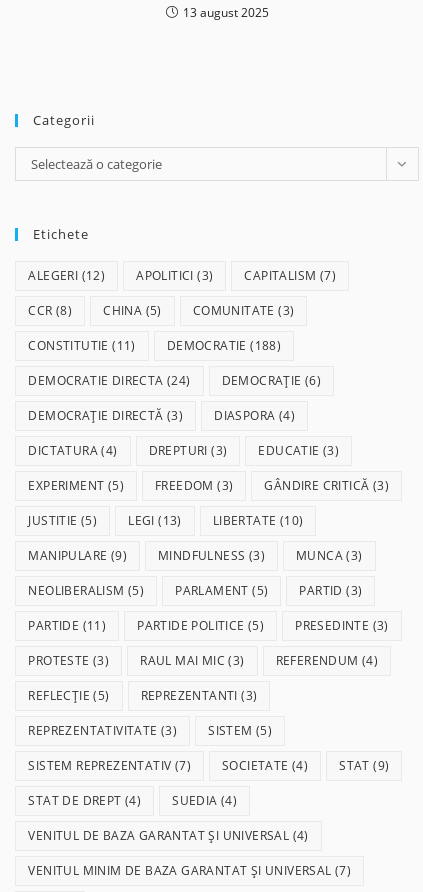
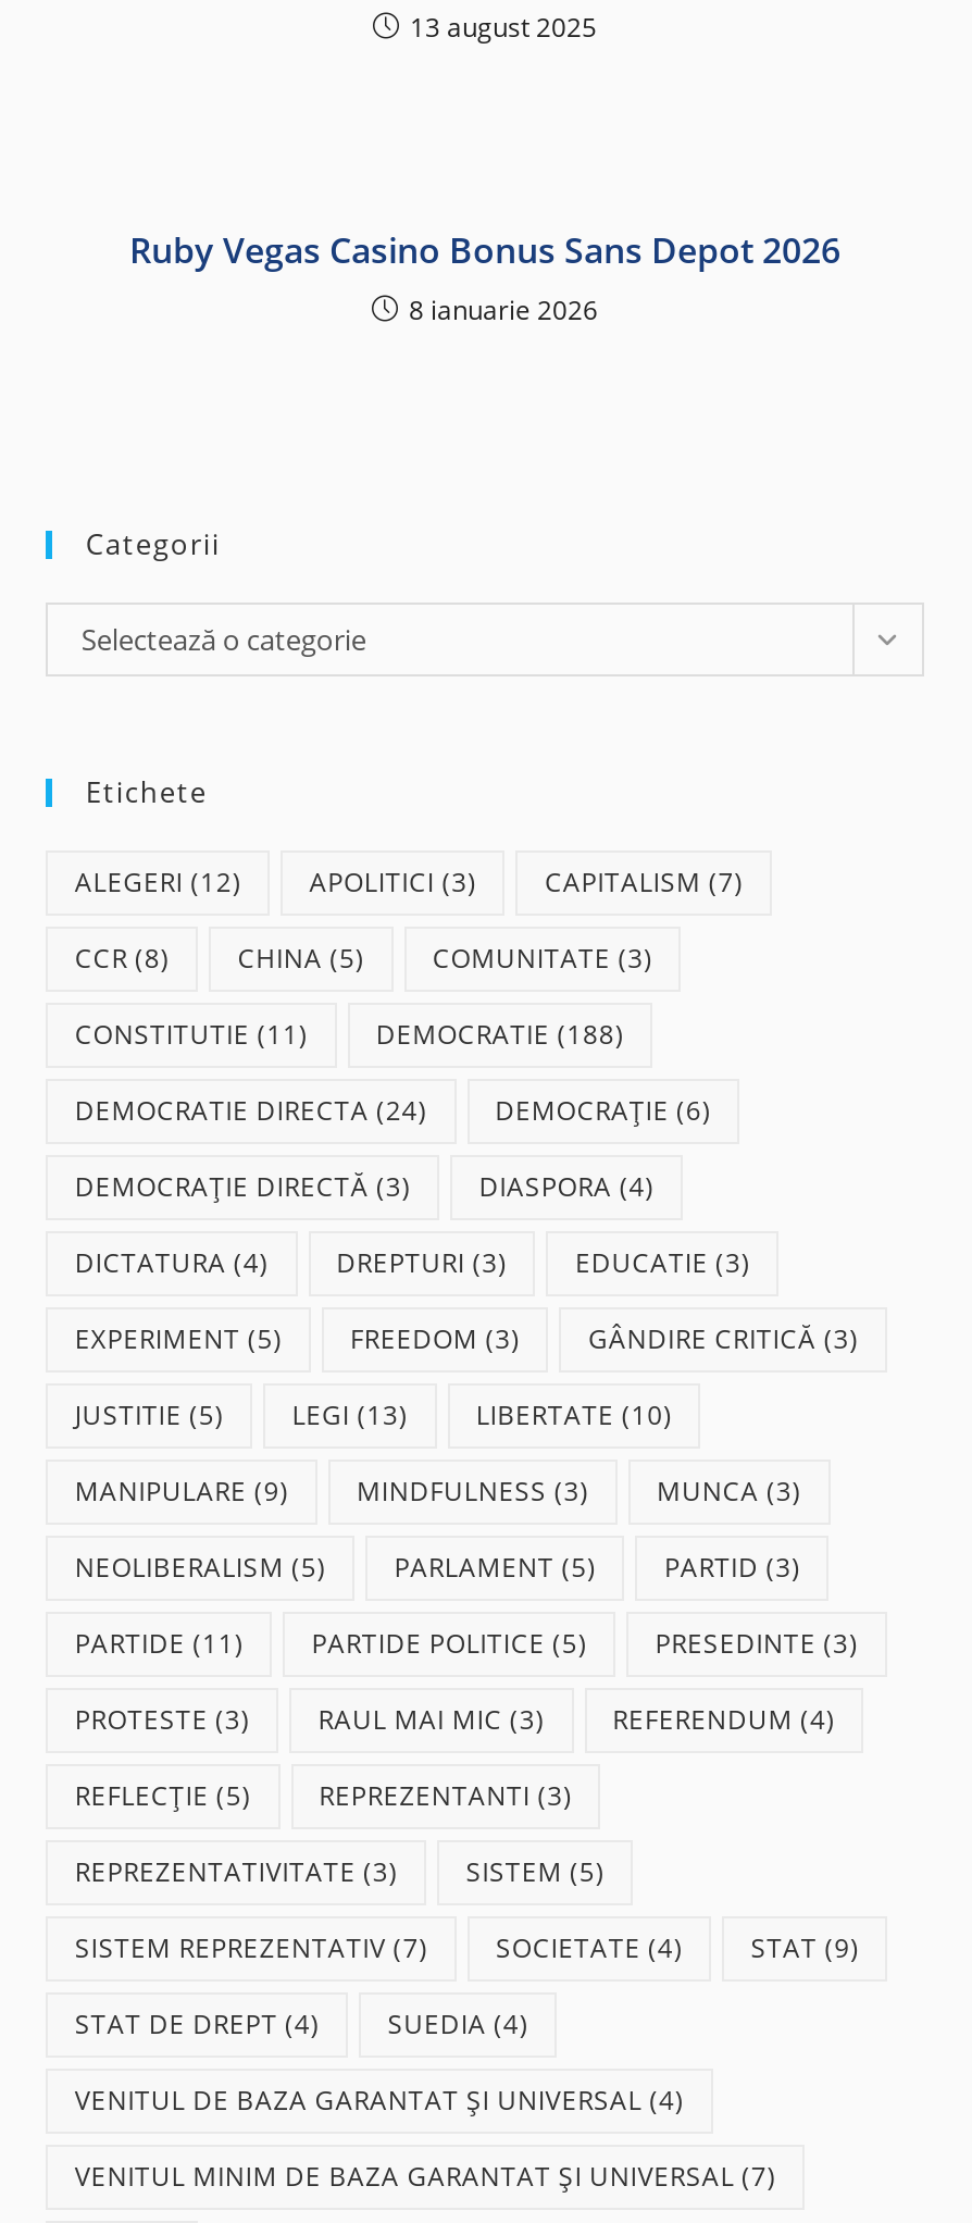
none -> [129,226,840,328] Ruby Vegas Casino Bonus Sans Depot 2026 | 8 ianuarie 2026

